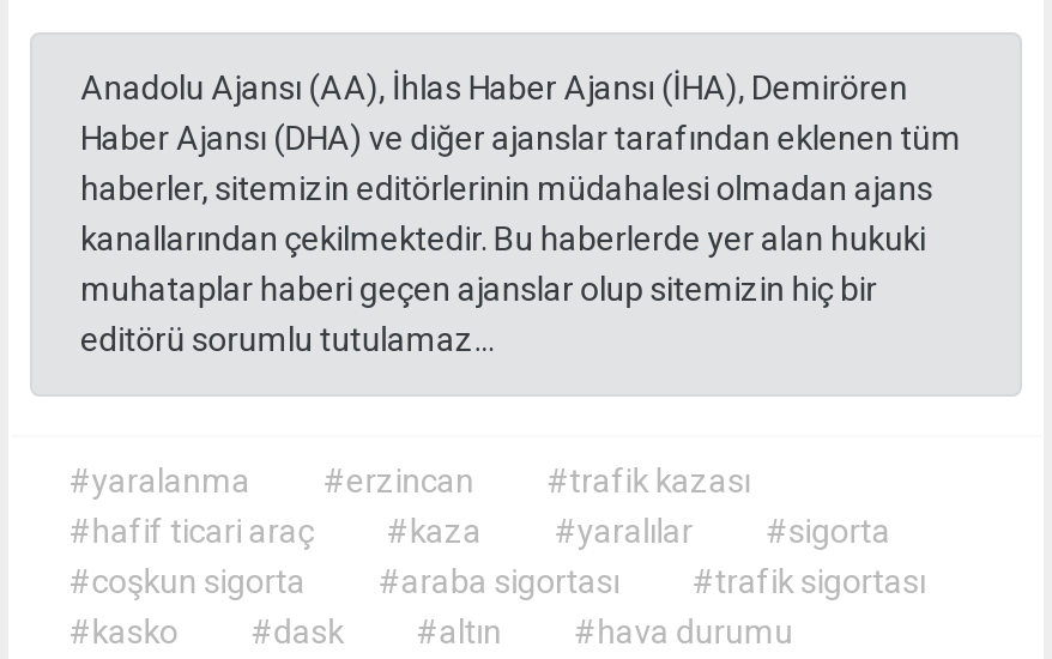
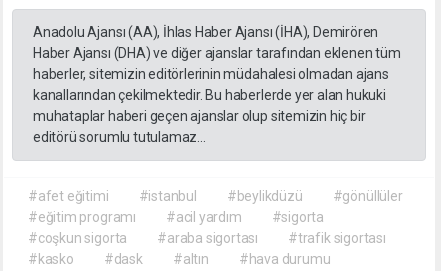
[68,460,751,548] #yaralanma | #erzincan | #trafik kazası | #hafif ticari araç | #kaza | #yaralılar -> [28,188,403,225] #afet eğitimi | #istanbul | #beylikdüzü | #gönüllüler | #eğitim programı | #acil yardım

